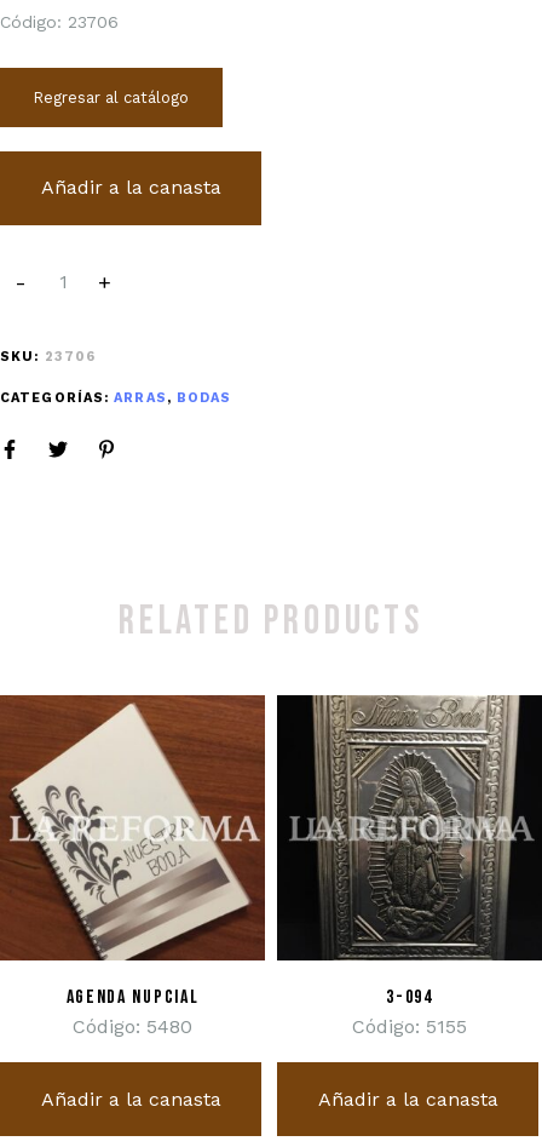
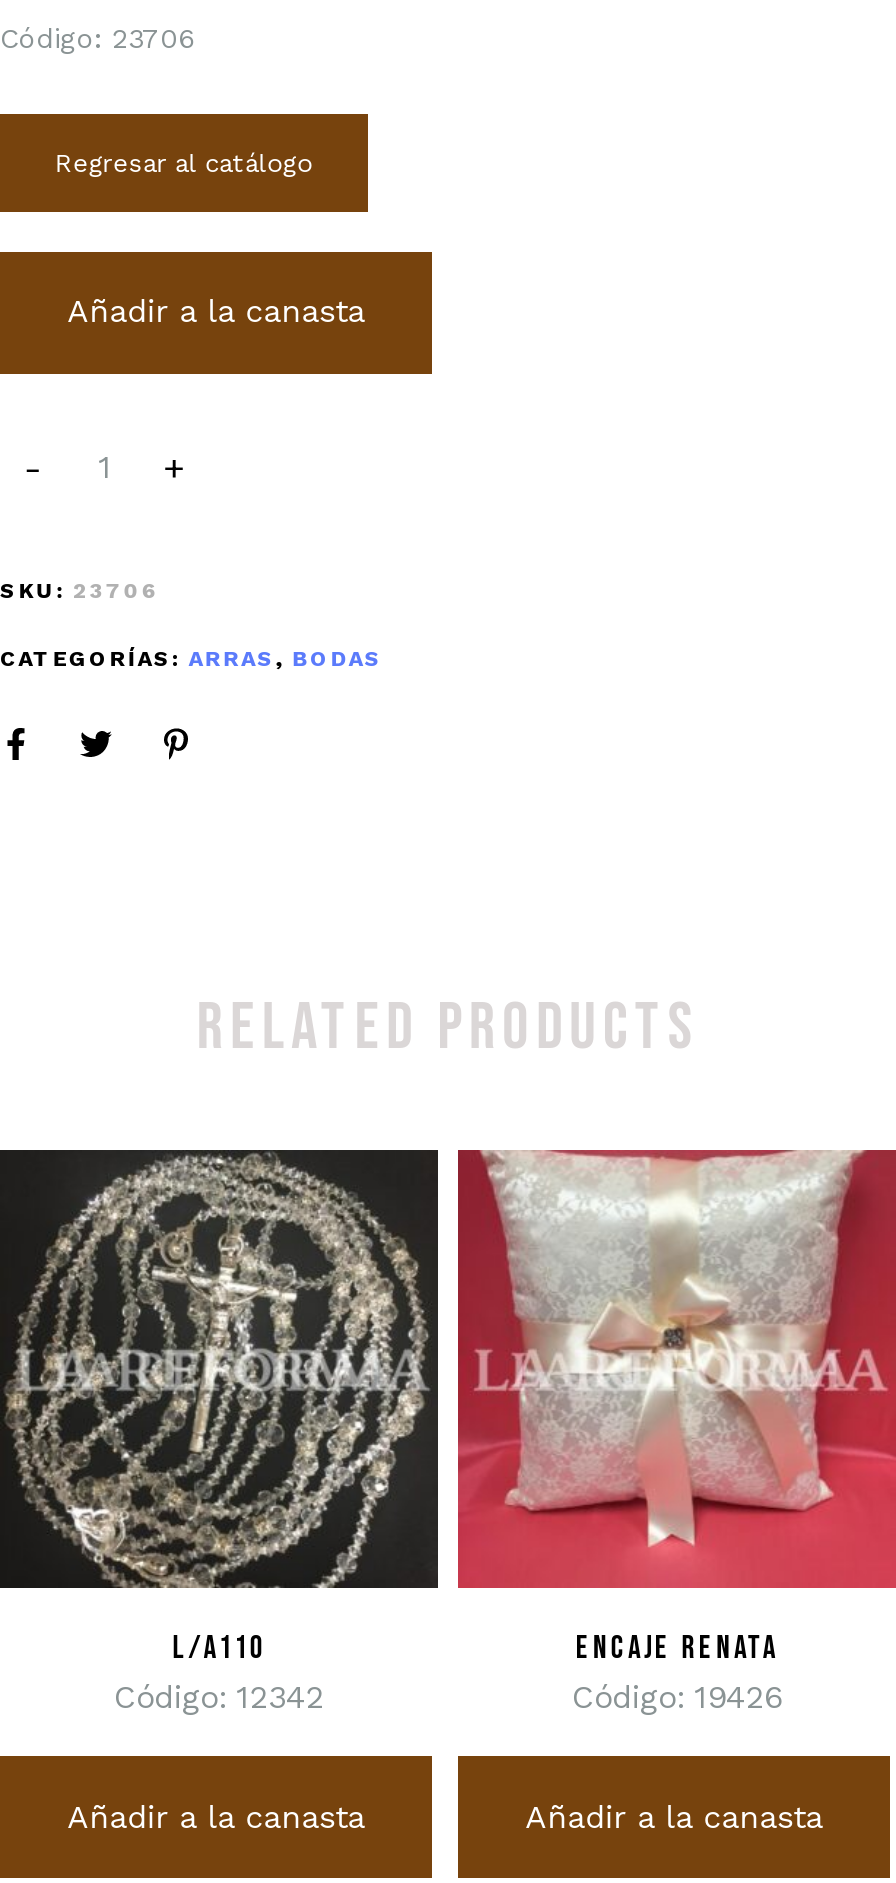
[4,695,265,1038] [image] | AGENDA NUPCIAL | Código: 5480 -> [6,1150,438,1716] [image] | L/A110 | Código: 12342
[276,694,538,1038] [image] | 3-094 | Código: 5155 -> [456,1148,890,1716] [image] | ENCAJE RENATA | Código: 19426

